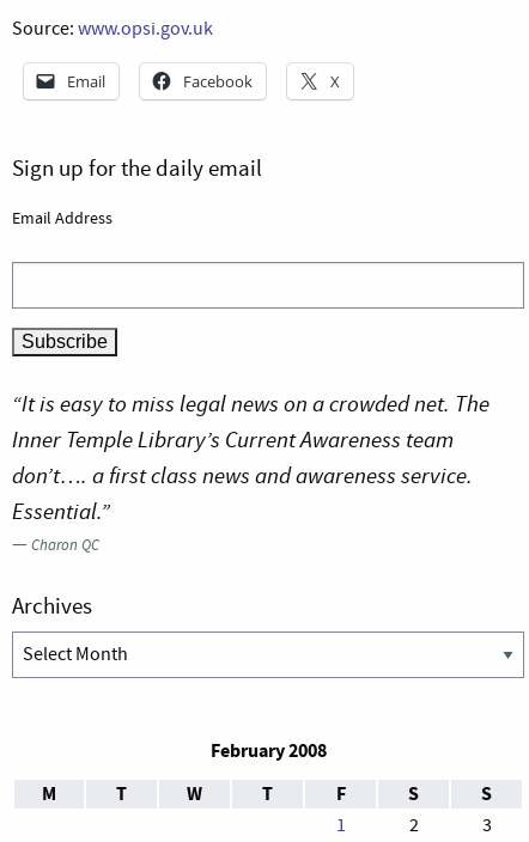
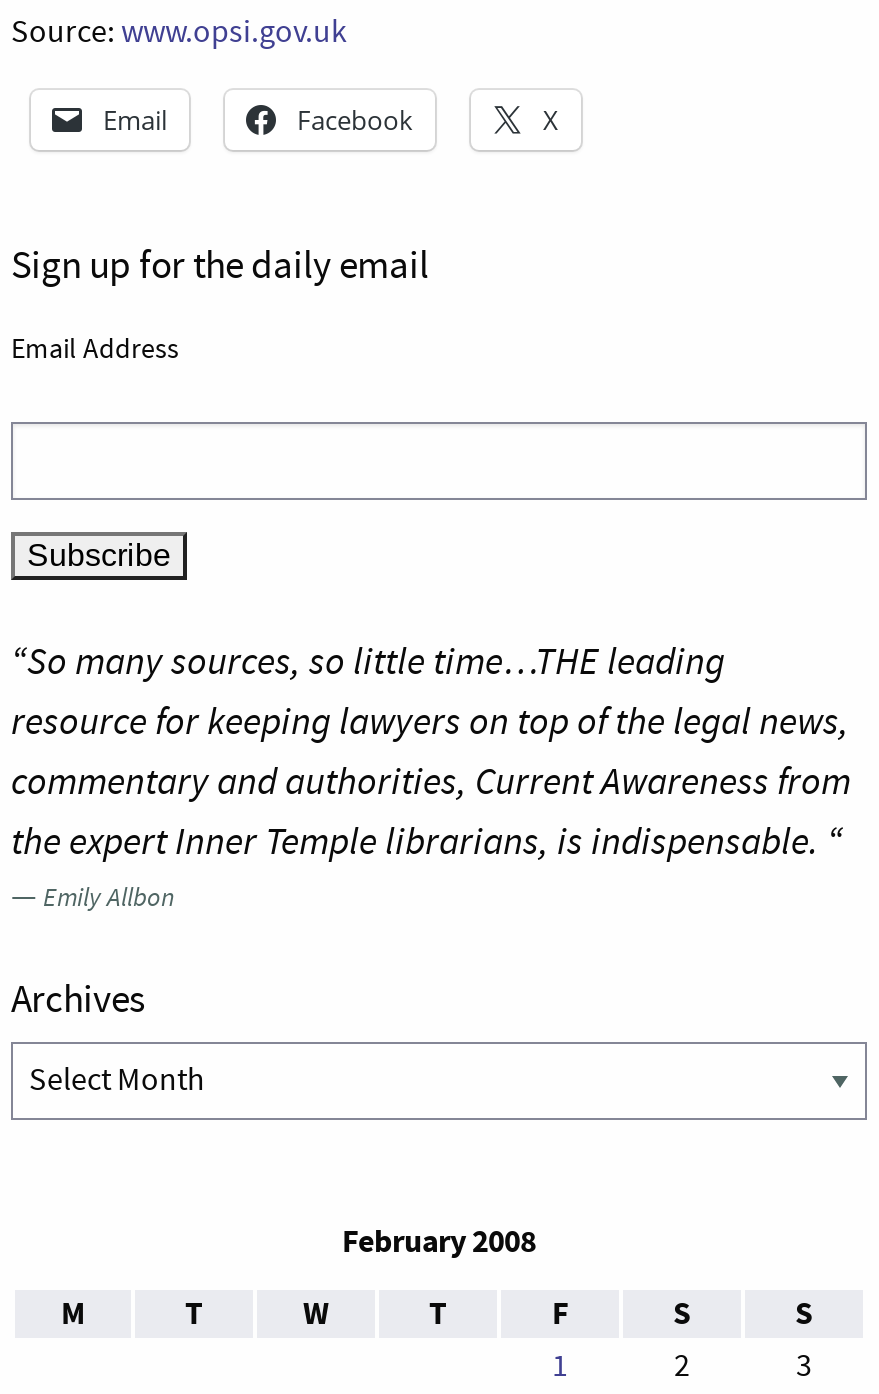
[12,389,490,556] “It is easy to miss legal news on a crowded net. The | Inner Temple Library’s Current Awareness team | don’t…. a first class news and awareness service. | Essential.” | — Charon QC -> [11,636,851,916] “So many sources, so little time…THE leading | resource for keeping lawyers on top of the legal news, | commentary and authorities, Current Awareness from | the expert Inner Temple librarians, is indispensable. “ | — Emily Allbon

